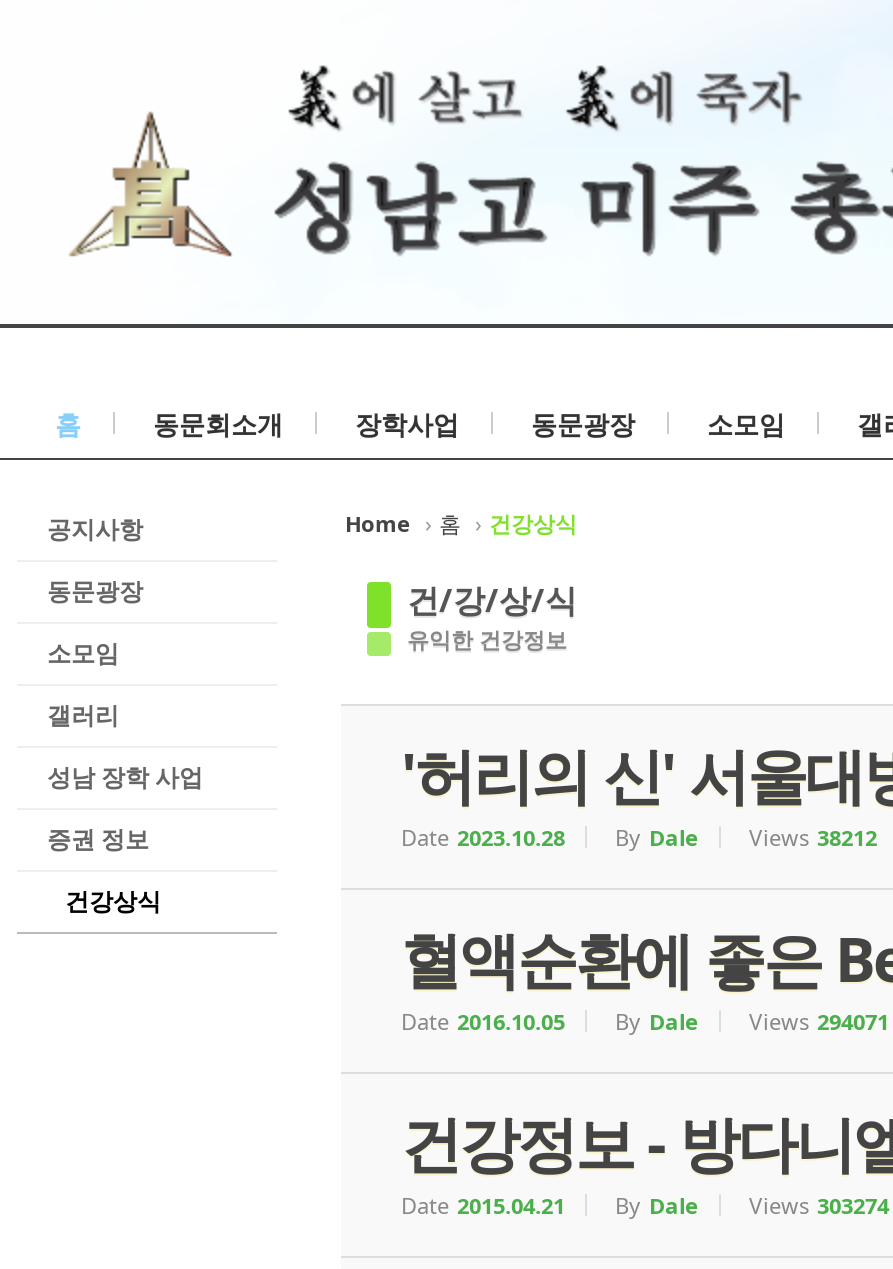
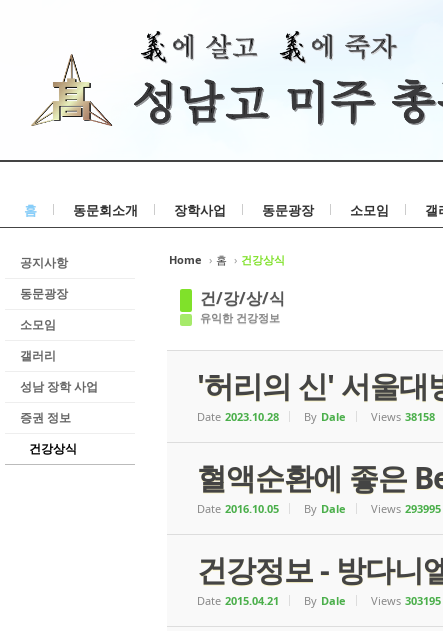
[401,822,877,852] Date 2023.10.28 By Dale Views 38212 -> [197,409,435,424] Date 2023.10.28 By Dale Views 38158
[401,1006,889,1036] Date 2016.10.05 By Dale Views 294071 -> [197,501,441,516] Date 2016.10.05 By Dale Views 293995
[401,1190,889,1220] Date 2015.04.21 By Dale Views 303274 -> [197,593,441,608] Date 2015.04.21 By Dale Views 303195

